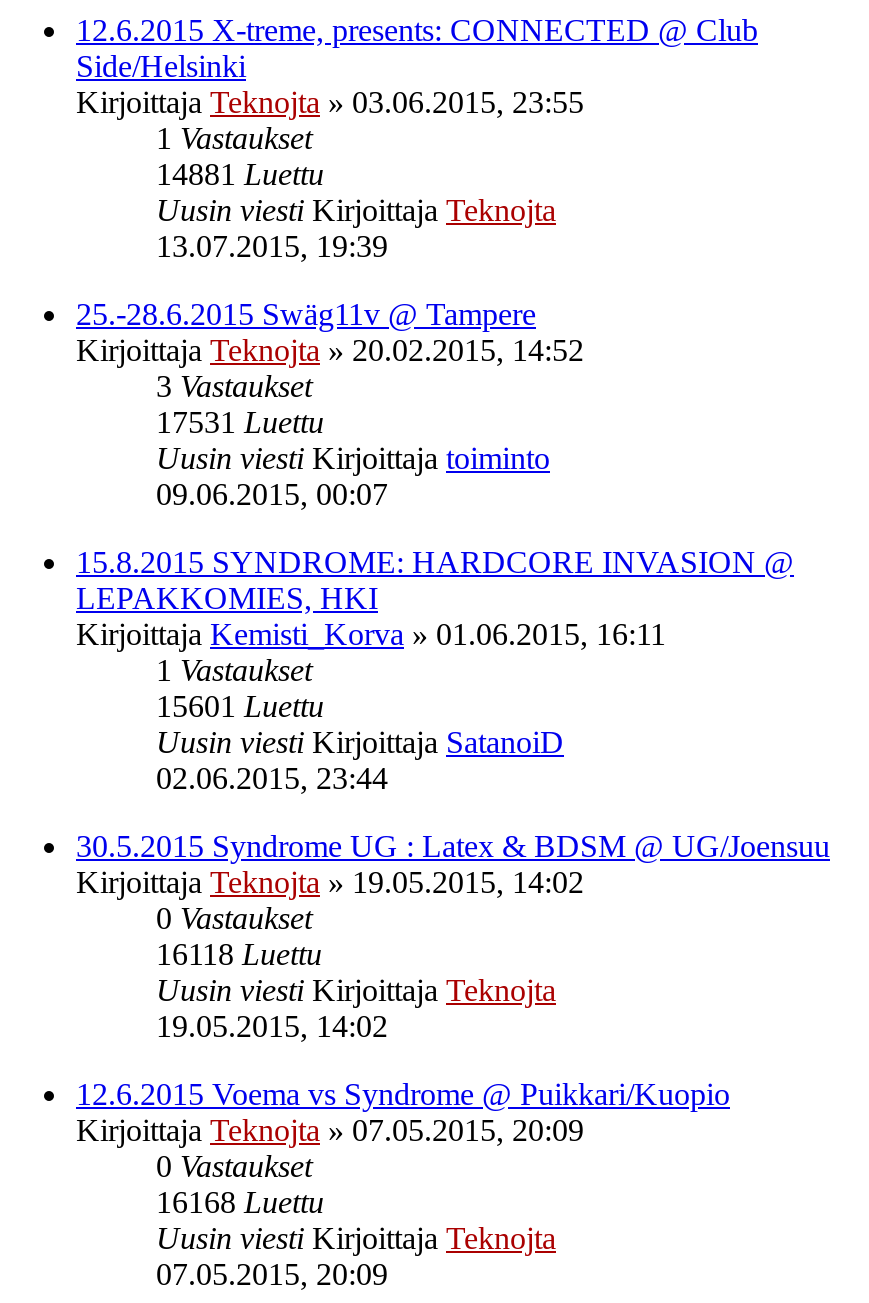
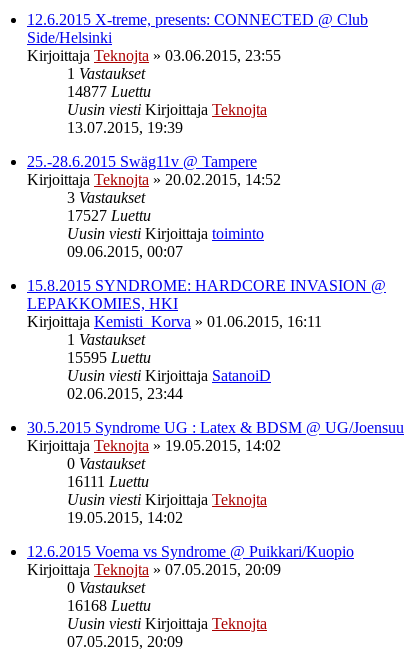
[156,157,324,191] 14881 Luettu -> [67,83,151,100] 14877 Luettu
[156,405,324,439] 17531 Luettu -> [67,207,151,224] 17527 Luettu
[156,689,324,723] 15601 Luettu -> [67,349,151,366] 15595 Luettu
[156,937,322,971] 16118 Luettu -> [67,473,149,490] 16111 Luettu

